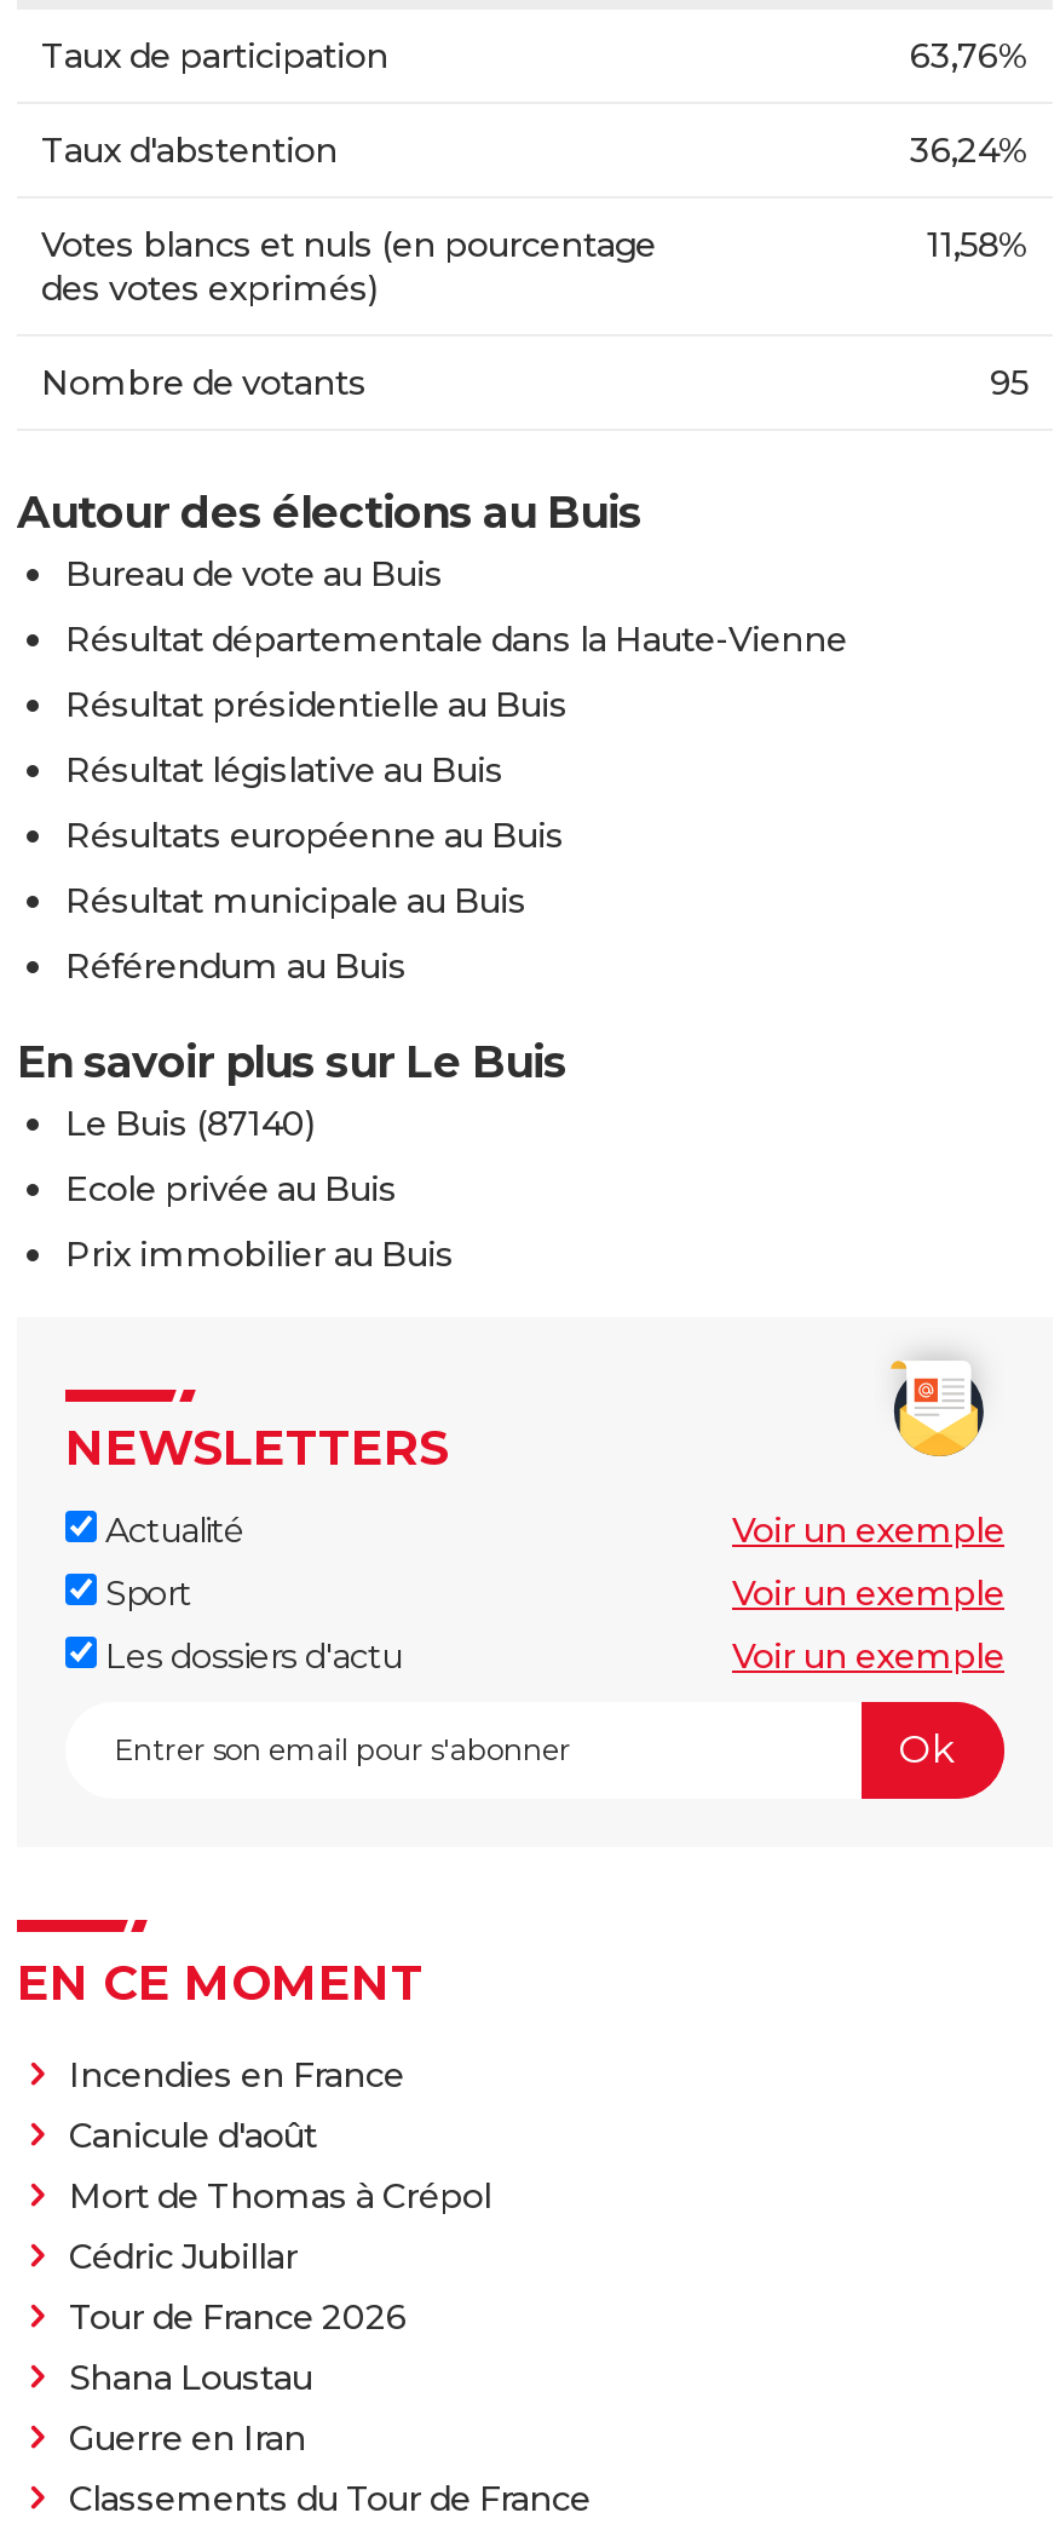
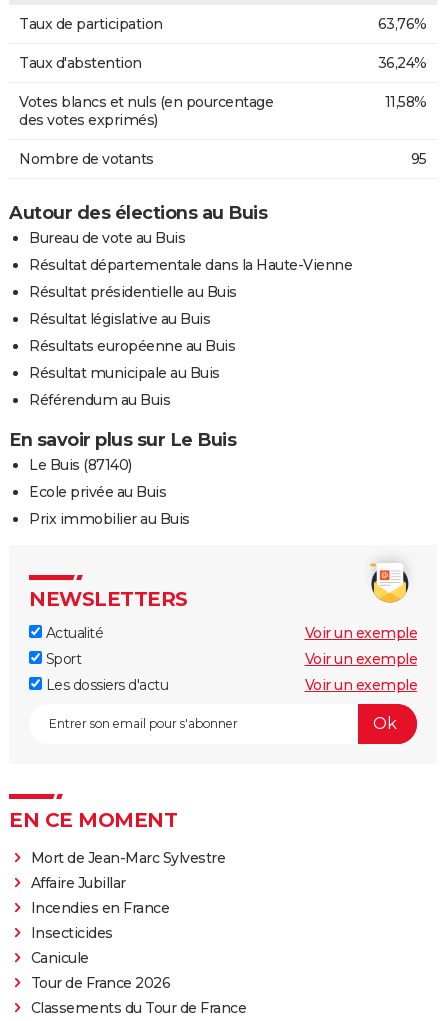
none -> [30,848,225,891] Mort de Jean-Marc Sylvestre | Affaire Jubillar
moved [69,2052,404,2095] -> [30,898,169,916]: Incendies en France
[69,2112,491,2277] Canicule d'août | Mort de Thomas à Crépol | Cédric Jubillar -> [30,923,112,966] Insecticides | Canicule
moved [69,2294,407,2338] -> [30,973,170,991]: Tour de France 2026
[69,2354,312,2459] Shana Loustau | Guerre en Iran -> none

